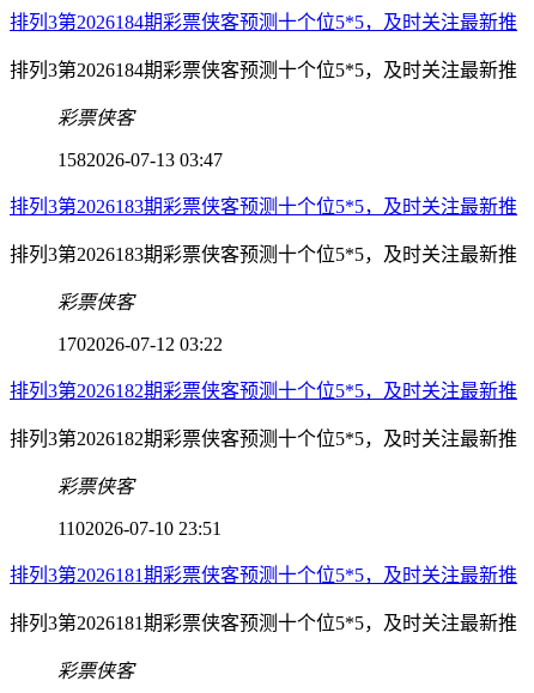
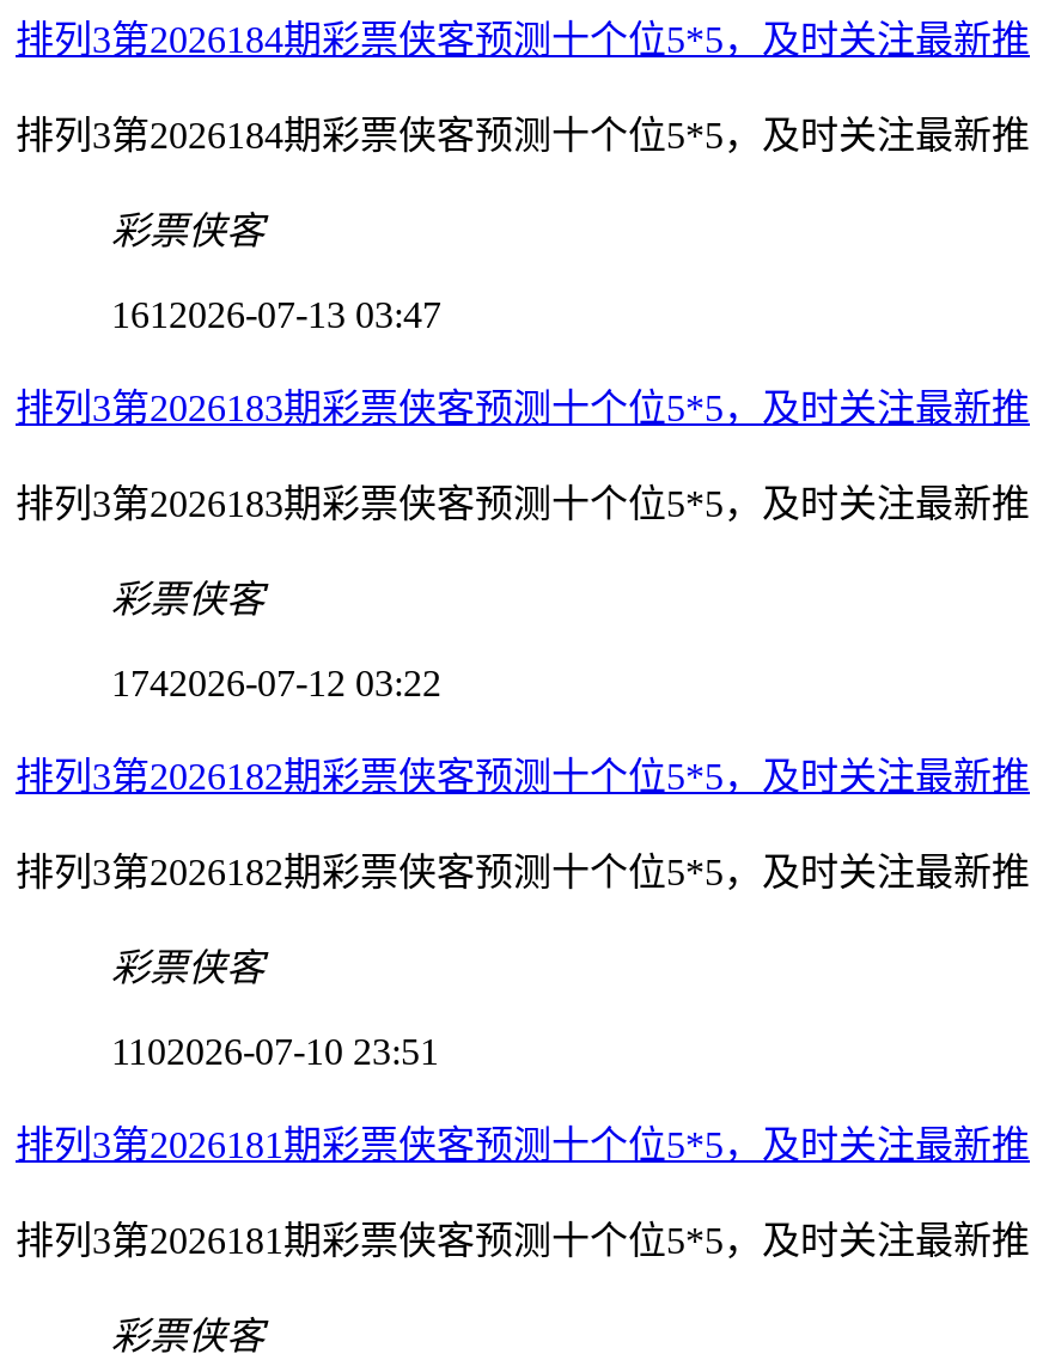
[57,149,223,170] 158 2026-07-13 03:47 -> [111,294,441,334] 161 2026-07-13 03:47
[57,334,223,354] 1702026-07-12 03:22 -> [111,662,441,703] 1742026-07-12 03:22

